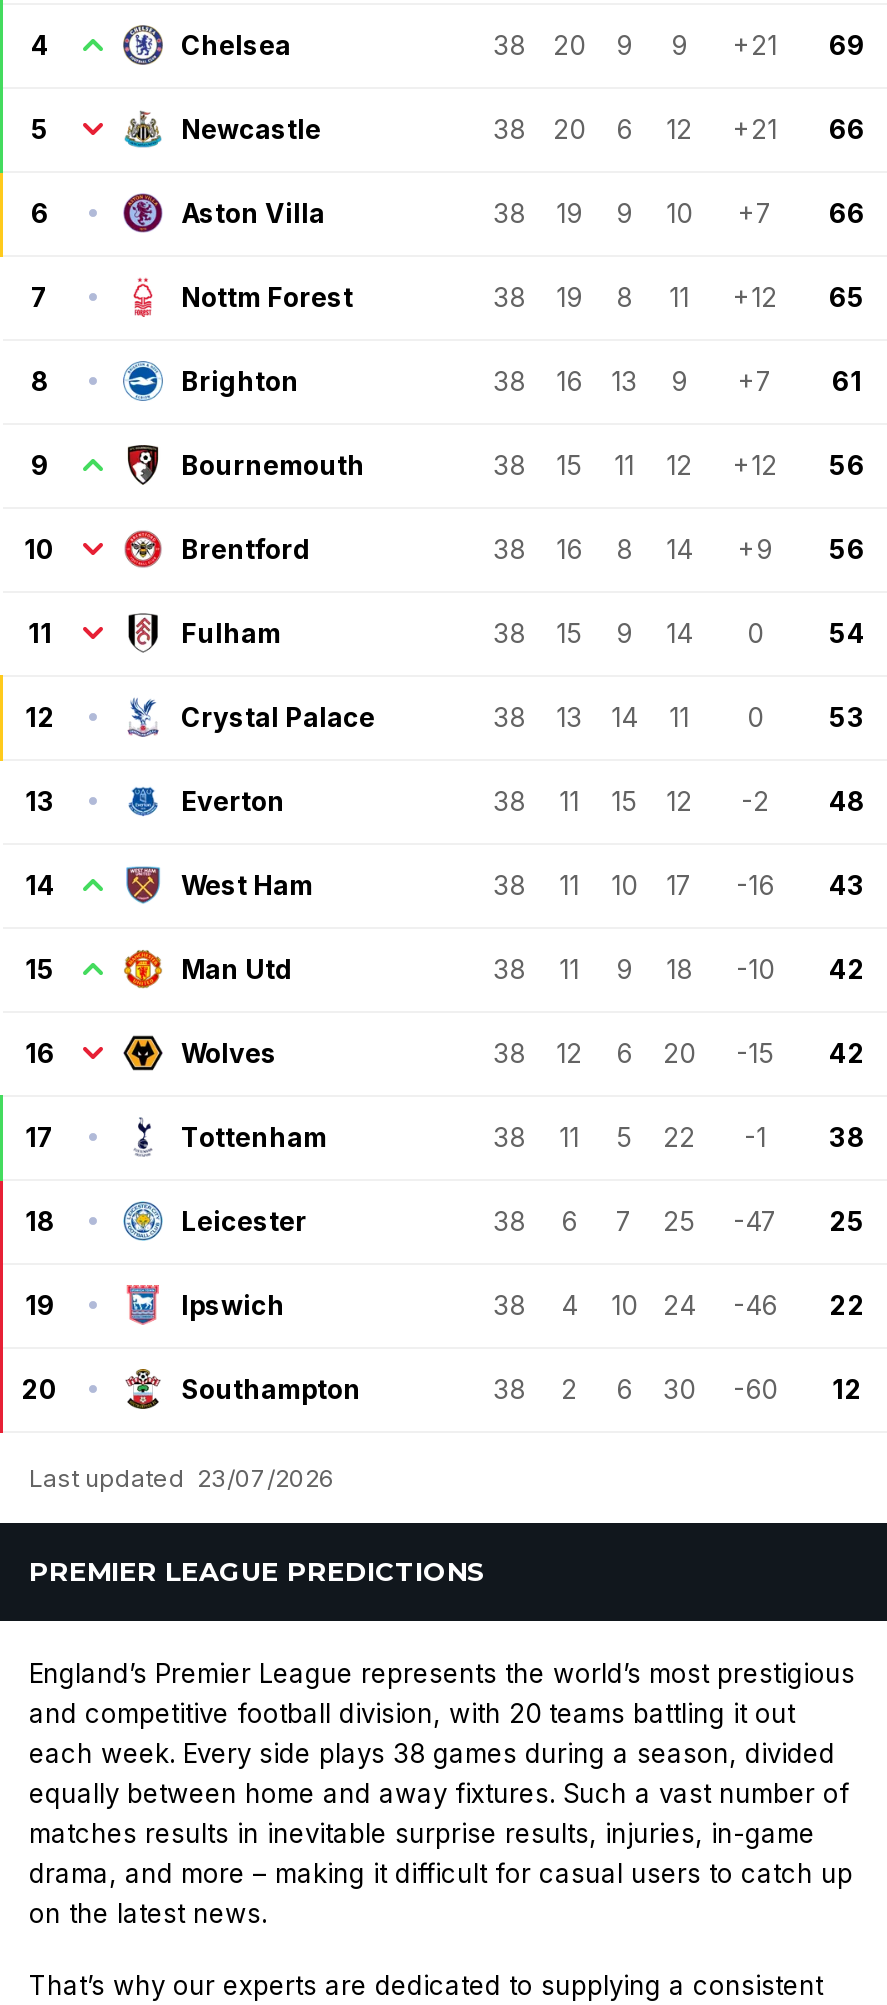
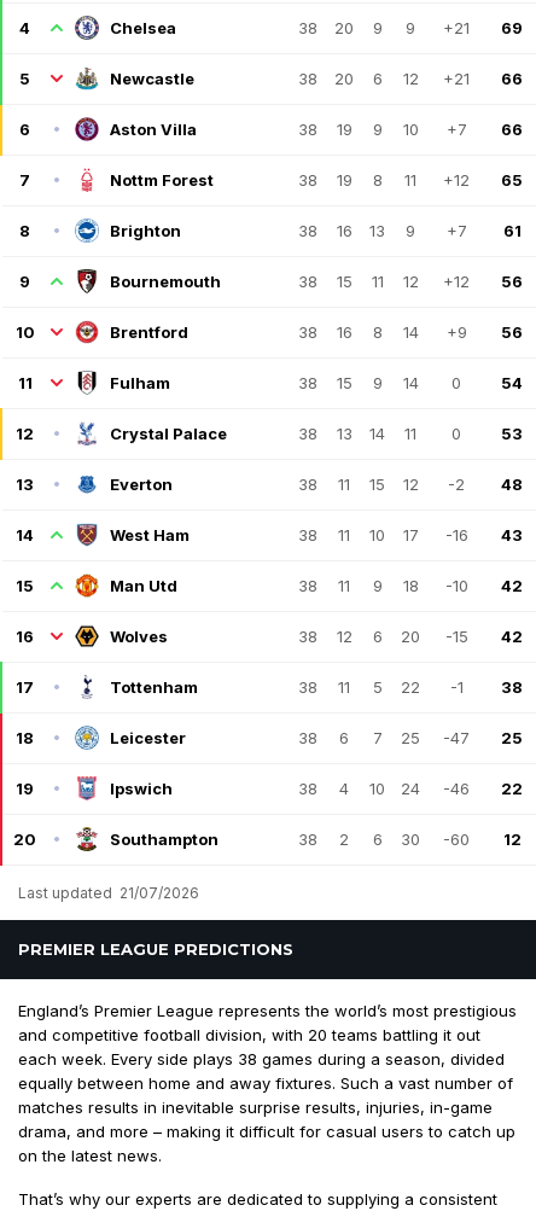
[29,1463,335,1493] Last updated 23/07/2026 -> [18,884,199,902] Last updated 21/07/2026

